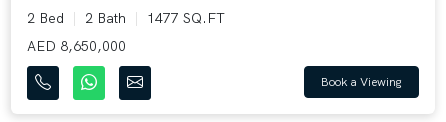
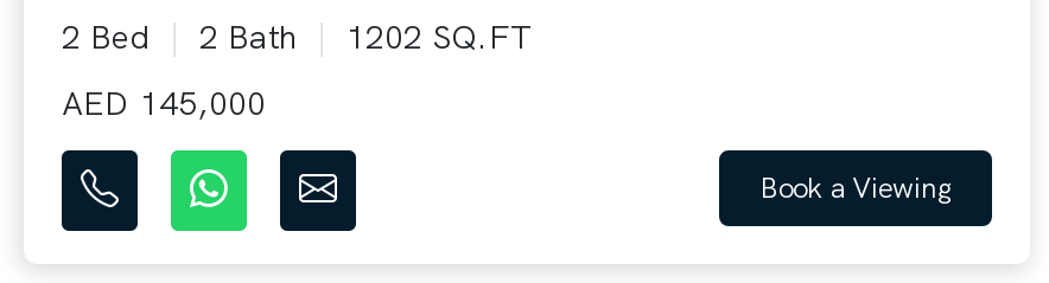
[27,9,225,27] 2 Bed 2 Bath 1477 SQ.FT -> [62,17,532,59] 2 Bed 2 Bath 1202 SQ.FT
[27,37,126,55] AED 8,650,000 -> [62,83,266,126] AED 145,000

